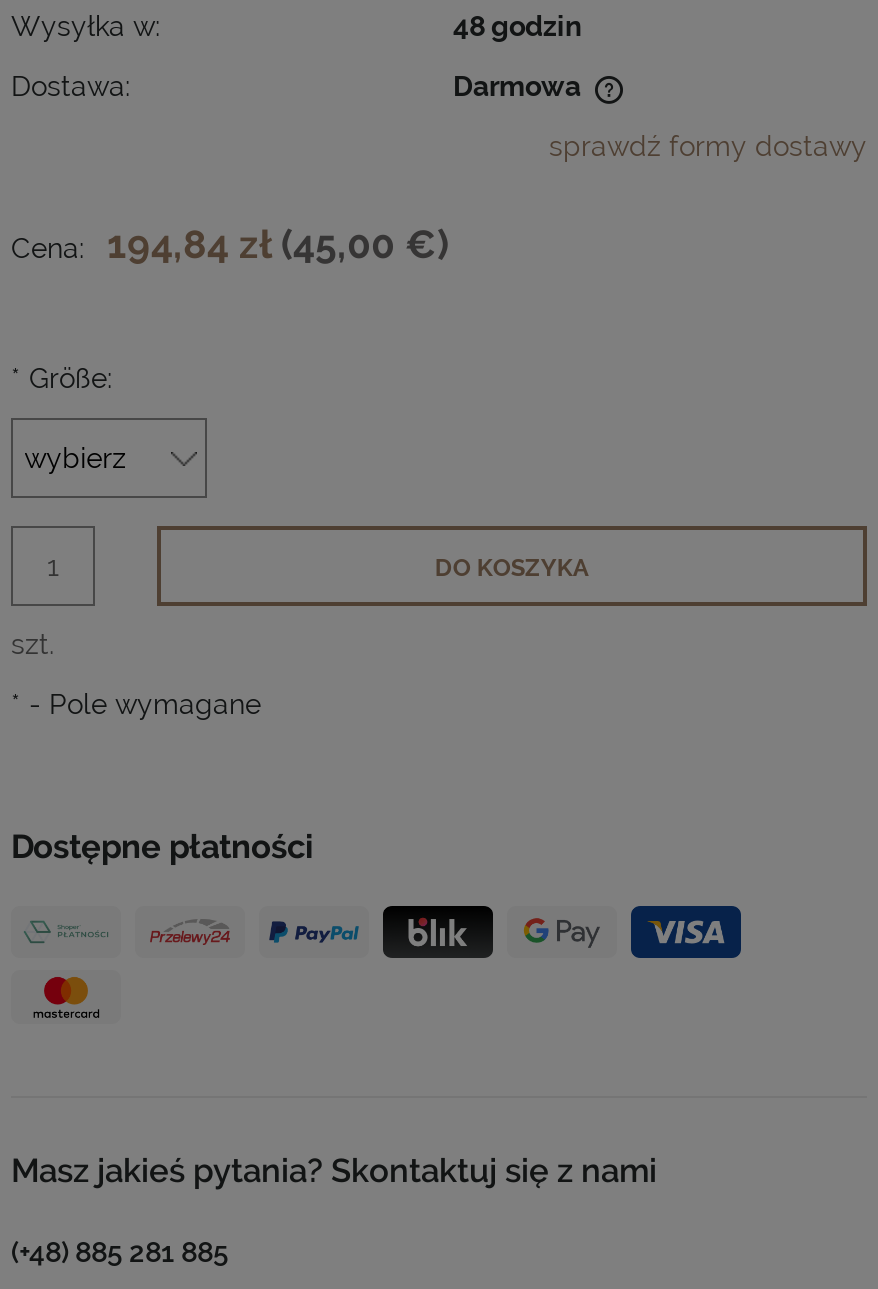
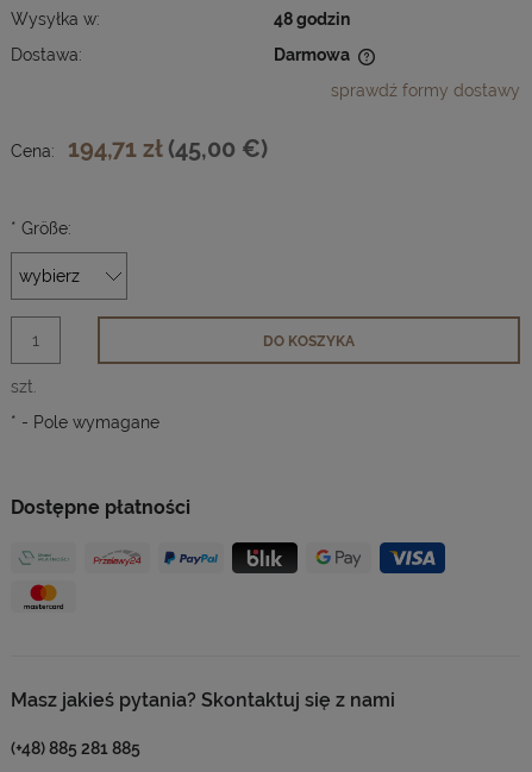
[11,222,449,268] Cena: 194,84 zł (45,00 €) -> [11,136,268,163] Cena: 194,71 zł (45,00 €)

